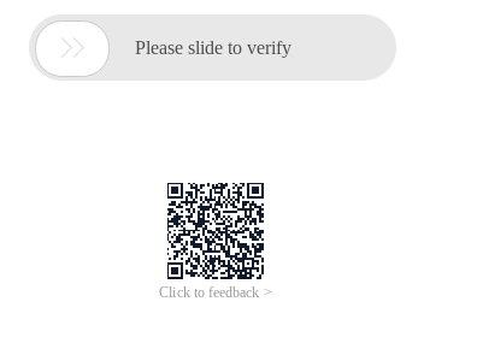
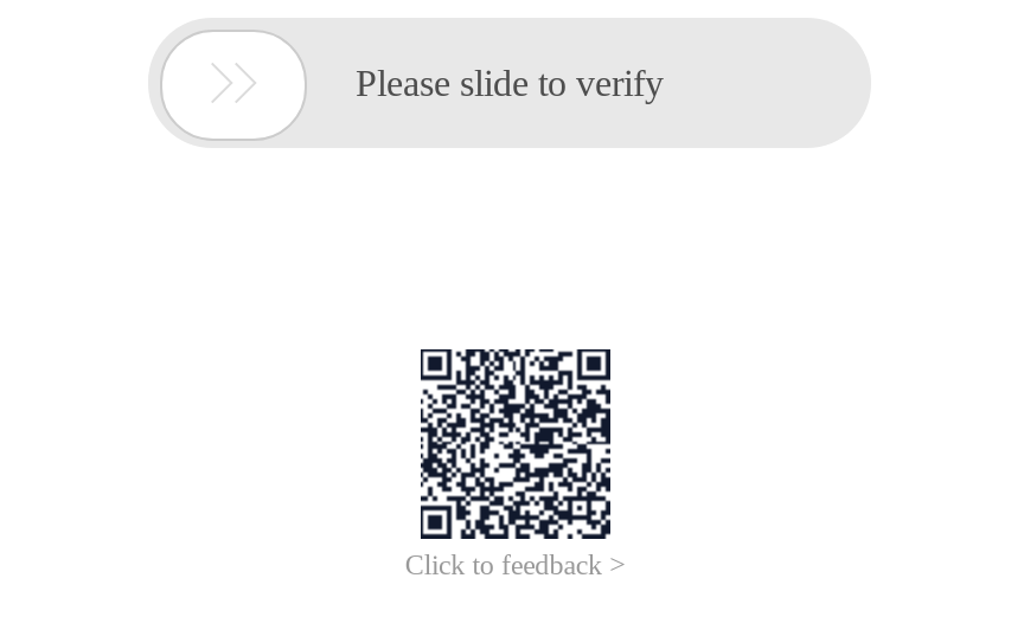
[167,182,265,280] [image] -> [421,347,613,541] [image]

